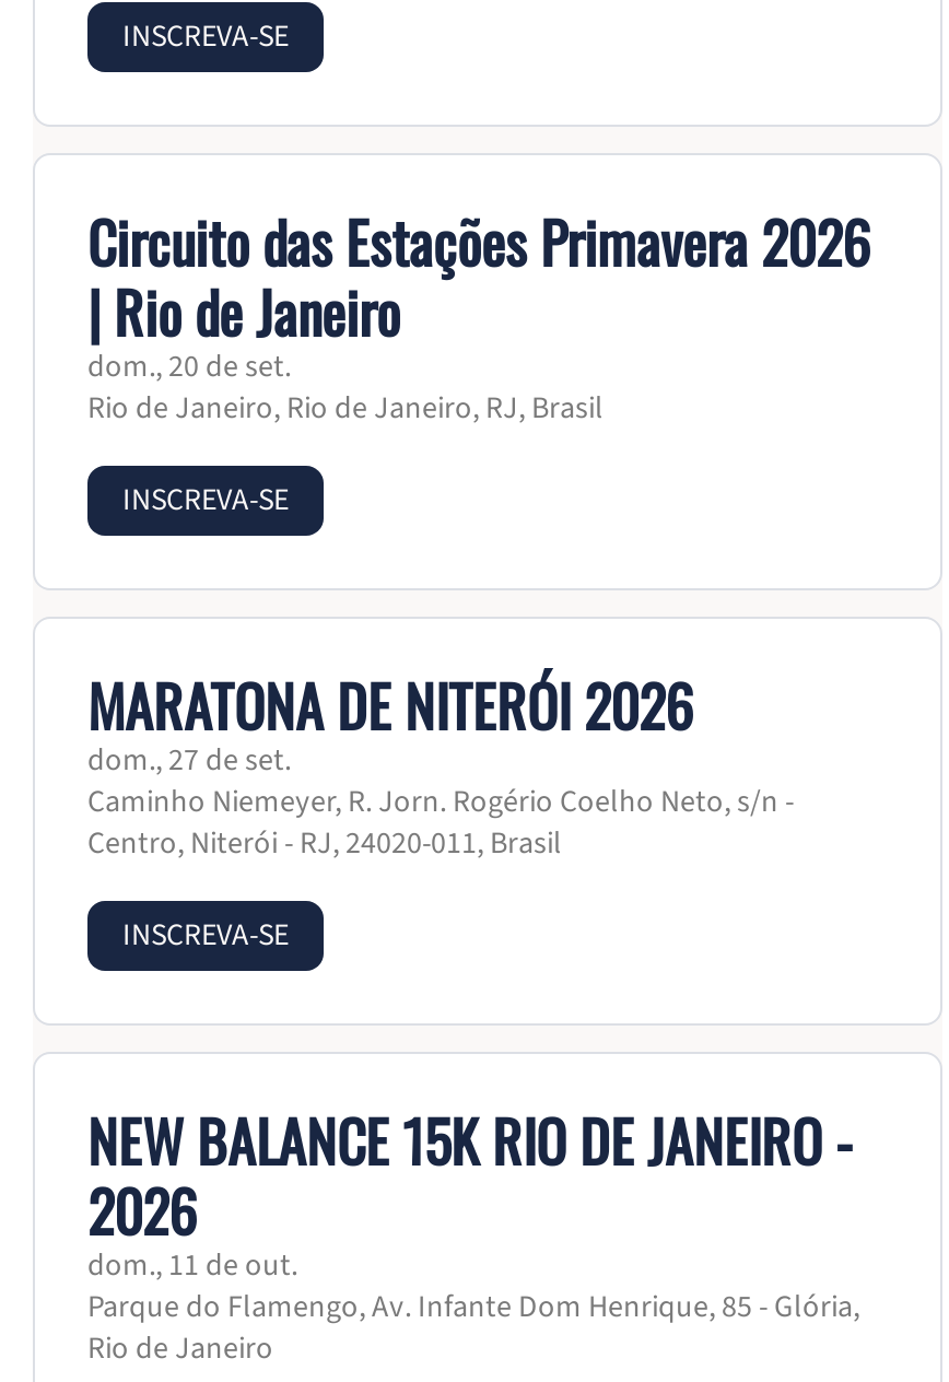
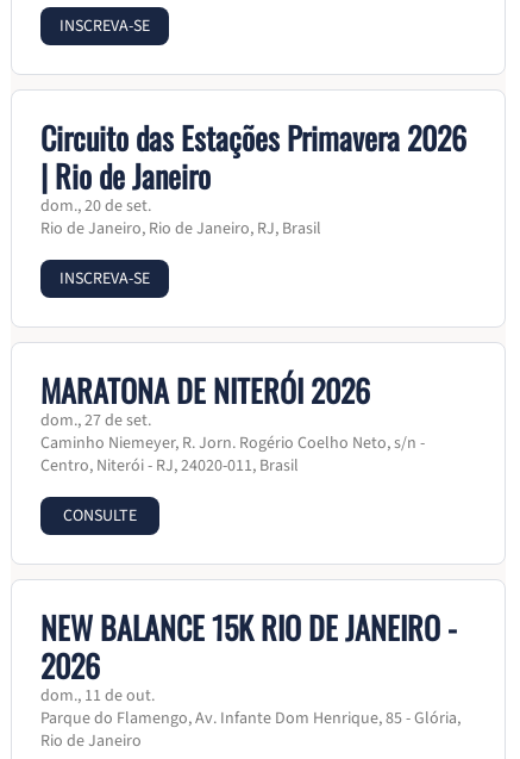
[122,913,289,957] INSCREVA-SE -> [63,503,137,527] CONSULTE

